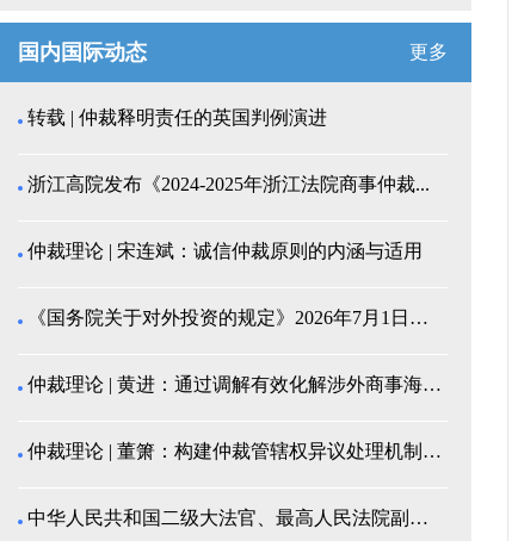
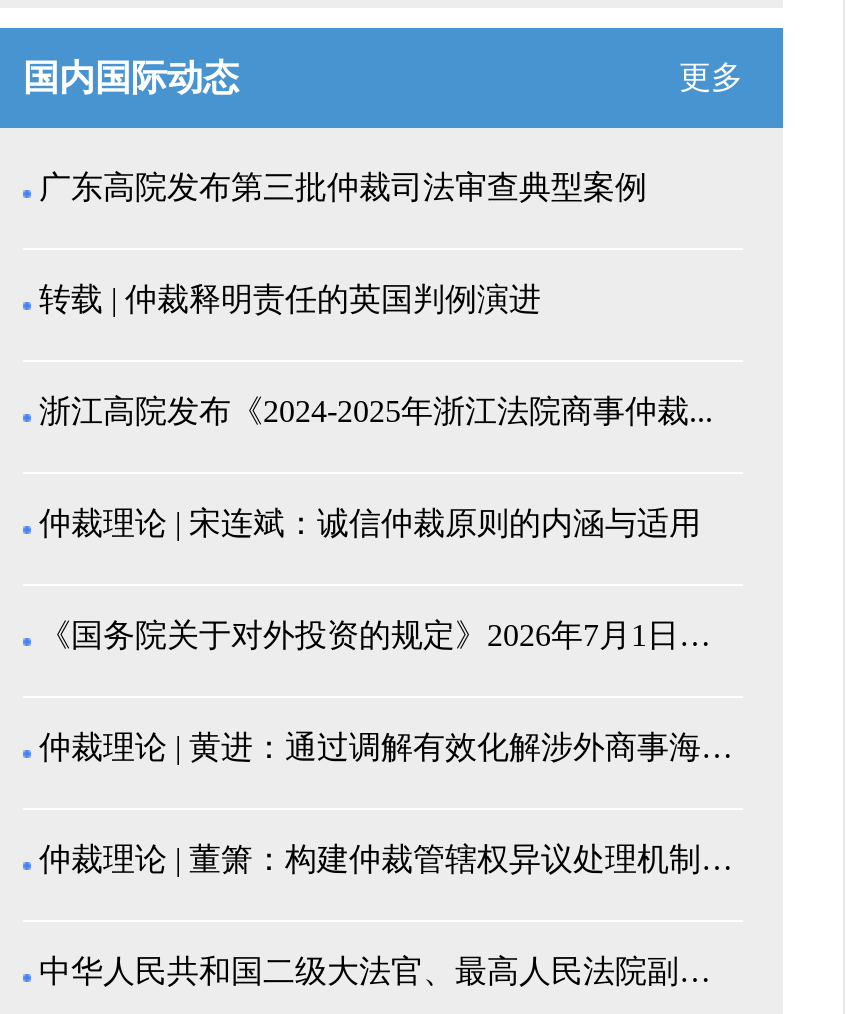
none -> [39,170,647,204] 广东高院发布第三批仲裁司法审查典型案例

